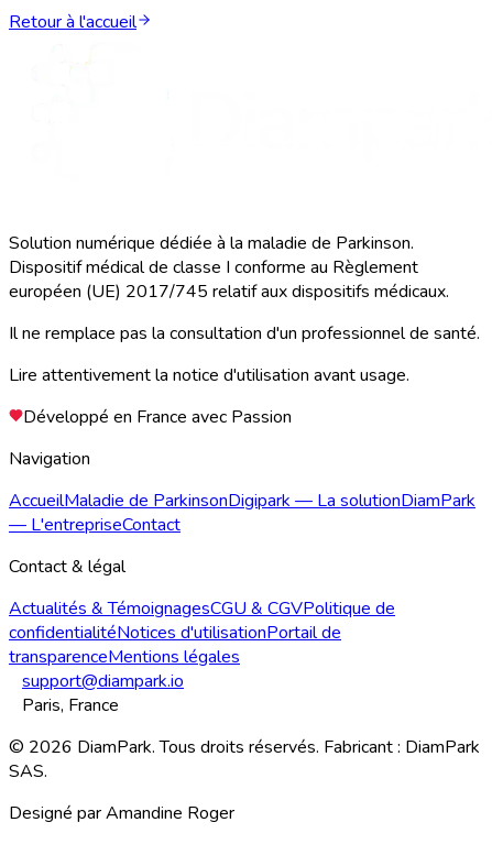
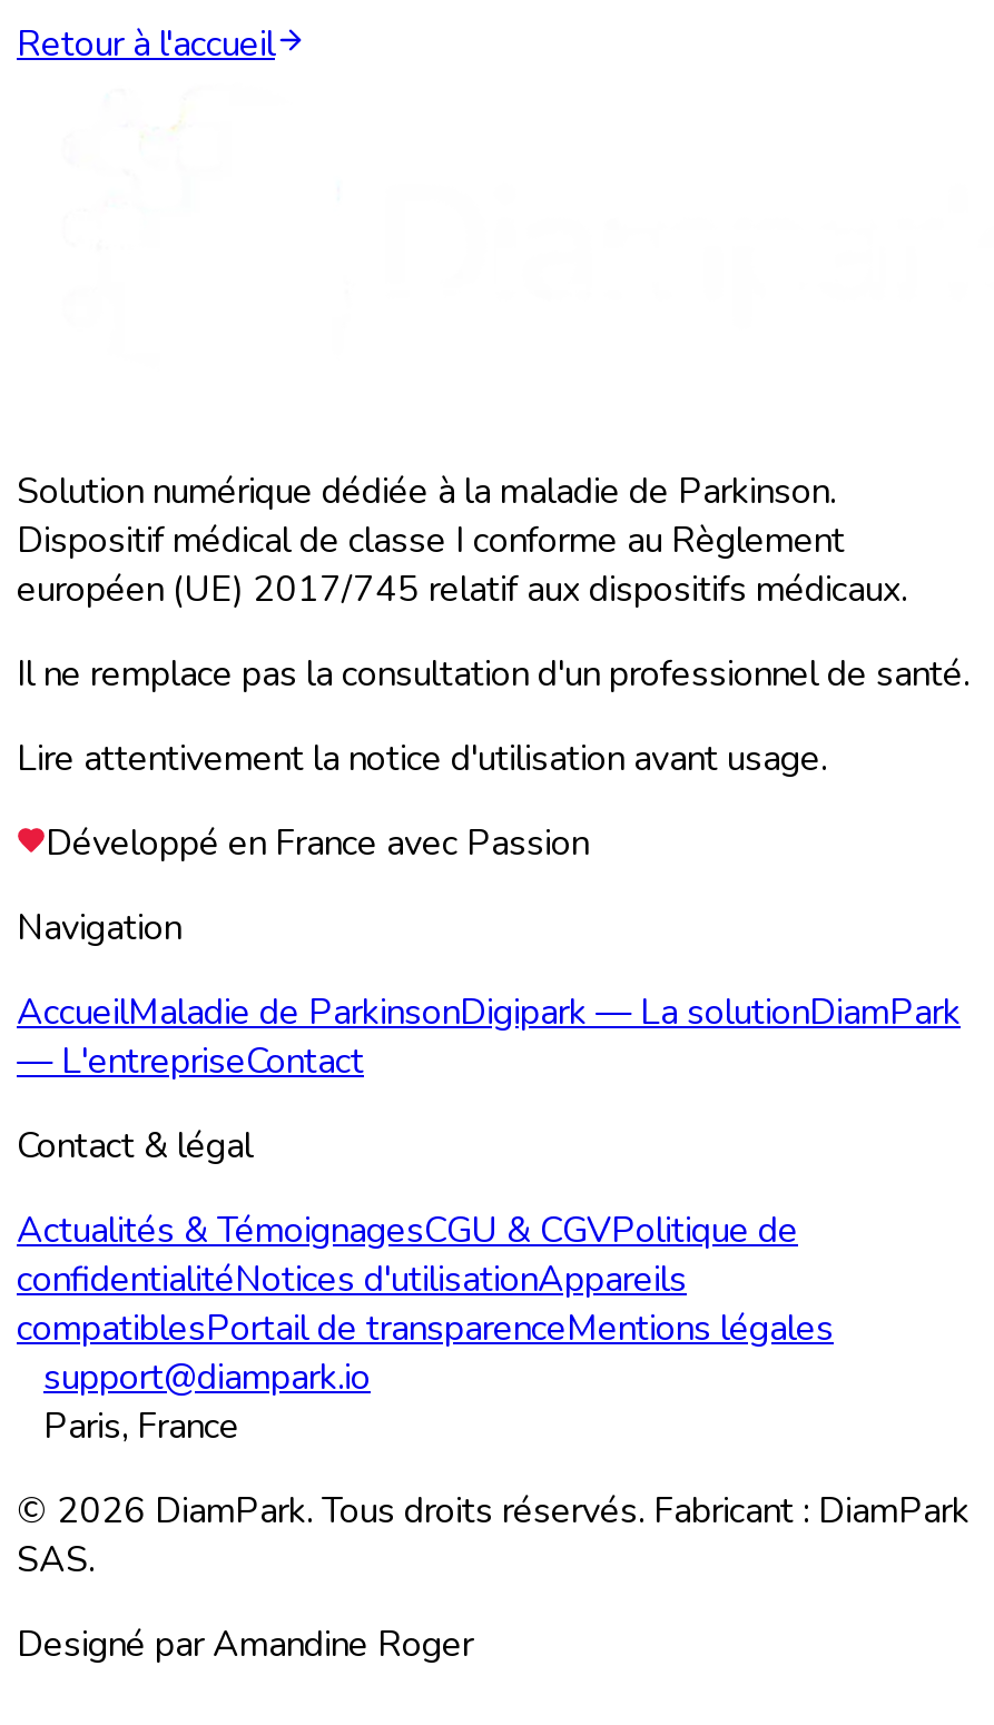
[9,621,341,669] confidentialitéNotices d'utilisationPortail de | transparenceMentions légales -> [17,1255,834,1353] confidentialitéNotices d'utilisationAppareils | compatiblesPortail de transparenceMentions légales

